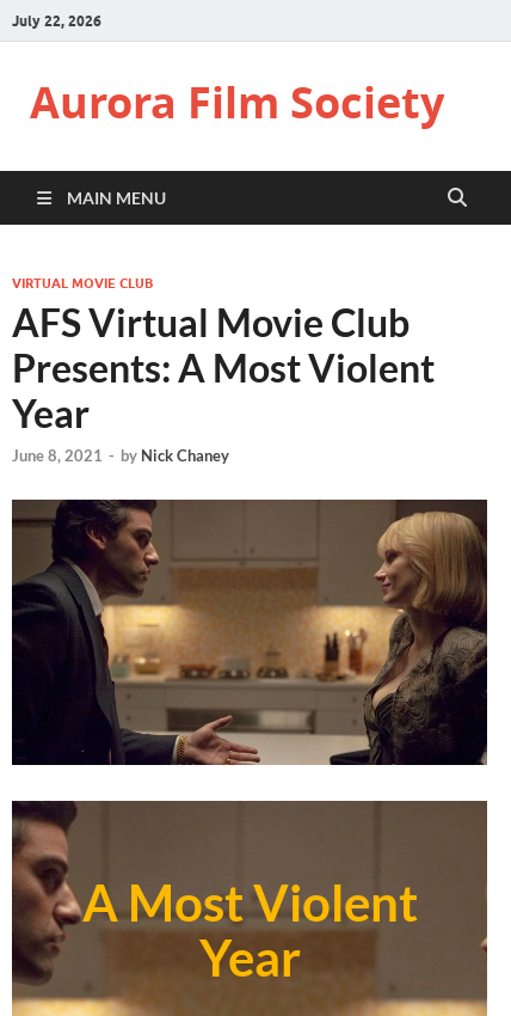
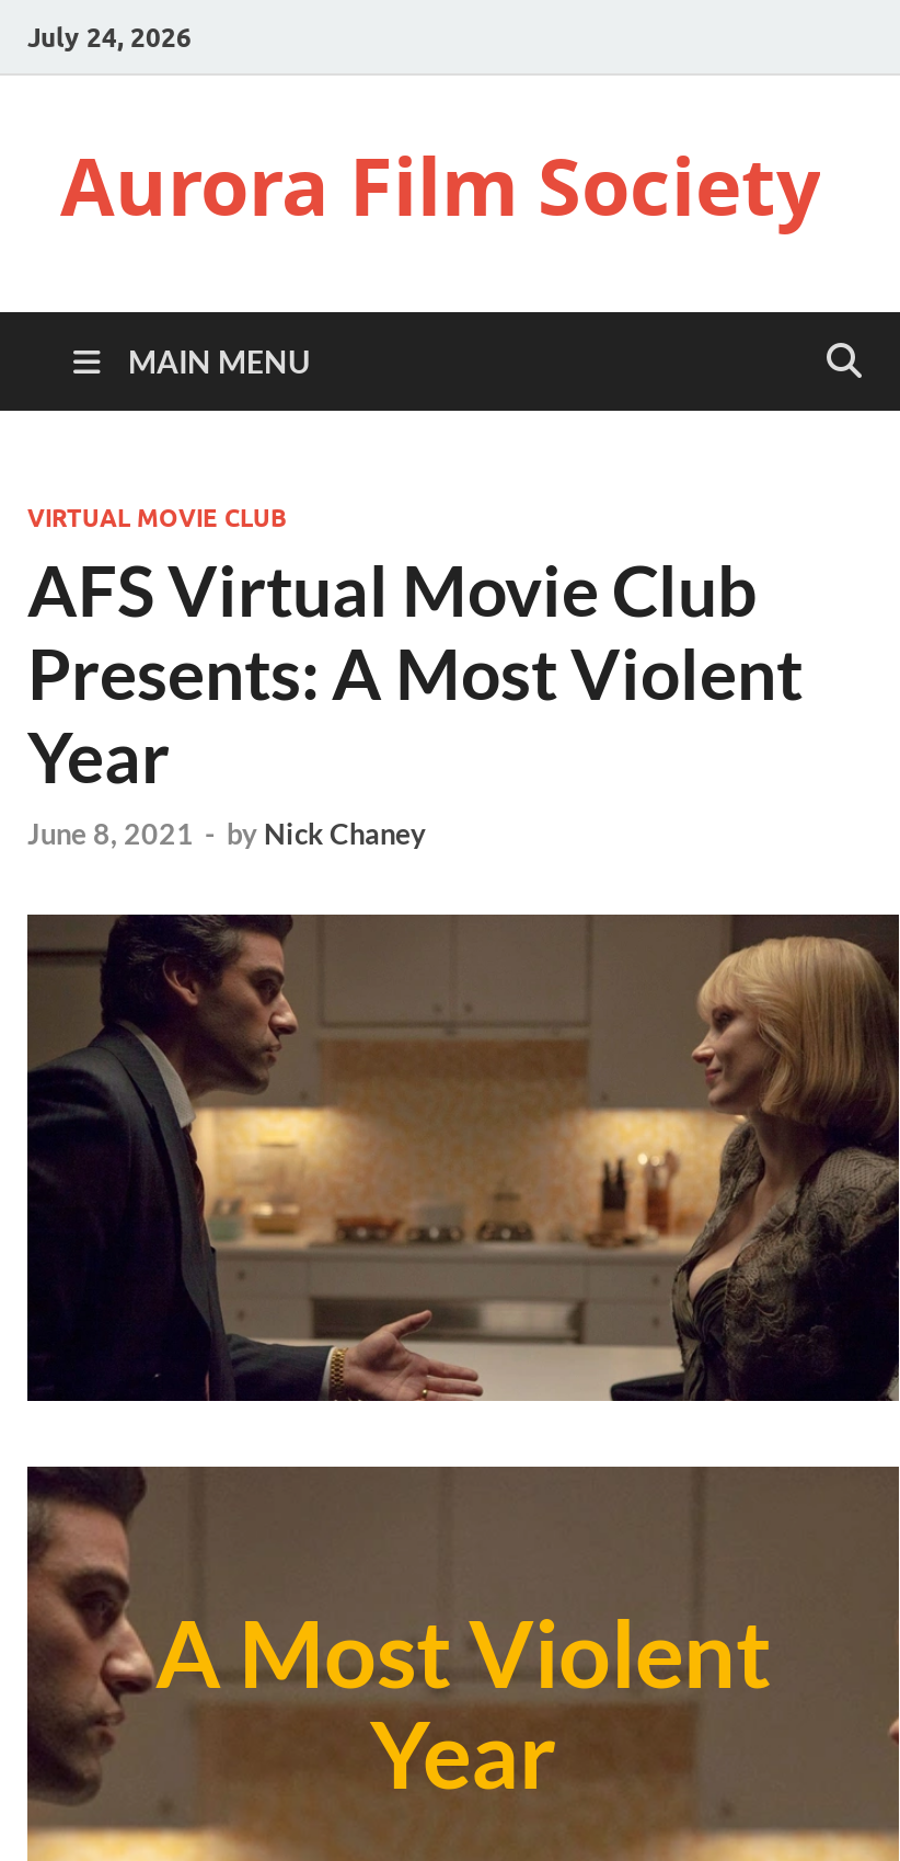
[12,11,101,29] July 22, 2026 -> [27,20,192,53] July 24, 2026

